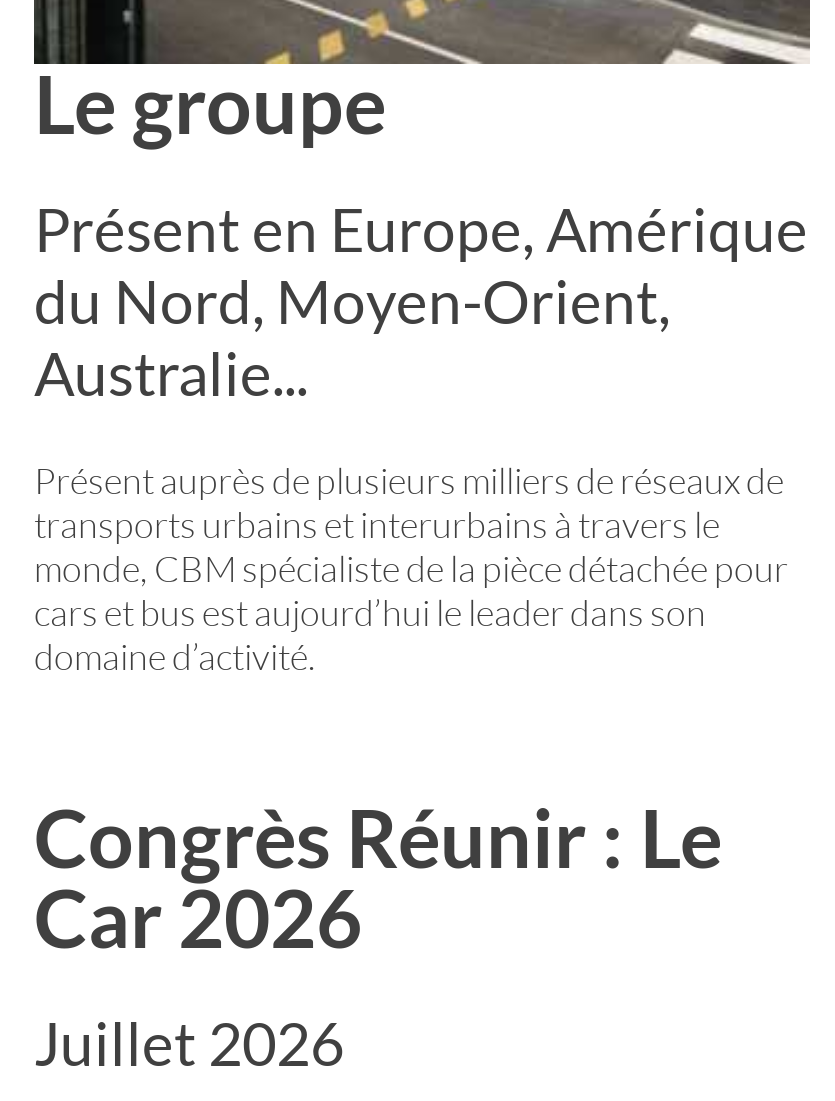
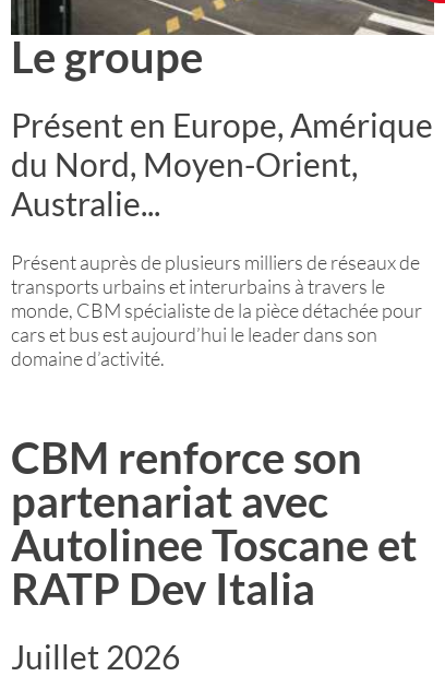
[34,789,722,965] Congrès Réunir : Le | Car 2026 -> [11,431,417,614] CBM renforce son | partenariat avec | Autolinee Toscane et | RATP Dev Italia

